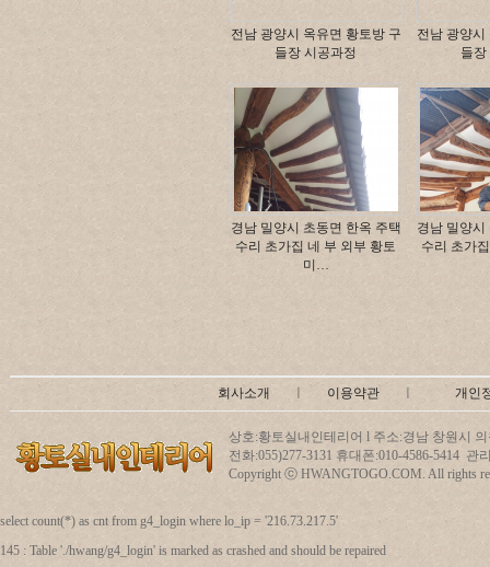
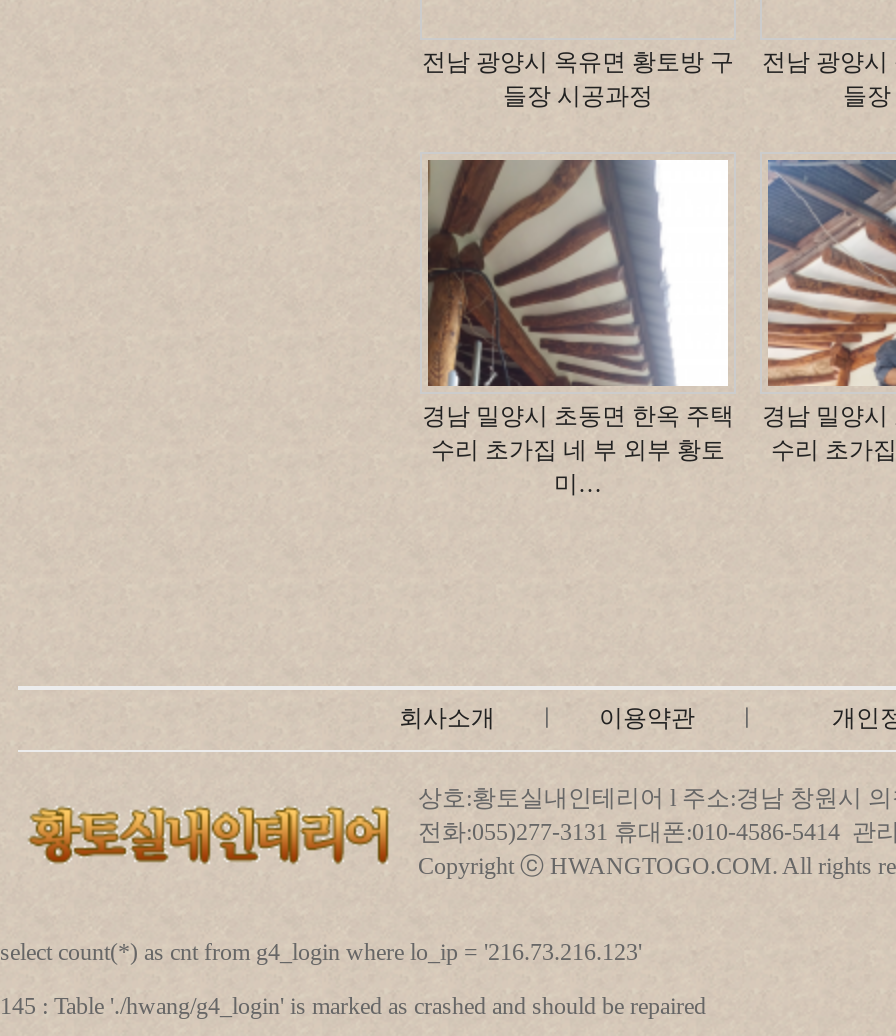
[0,513,338,529] select count(*) as cnt from g4_login where lo_ip = '216.73.217.5' -> [0,938,642,966] select count(*) as cnt from g4_login where lo_ip = '216.73.216.123'

